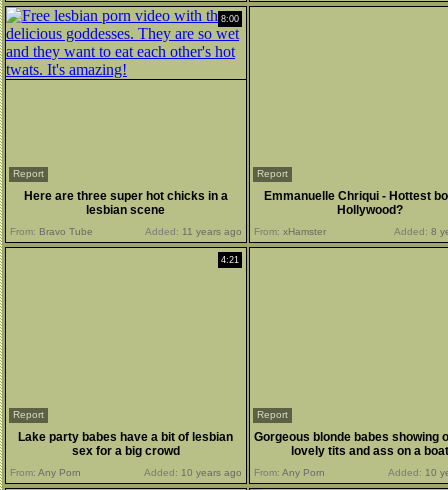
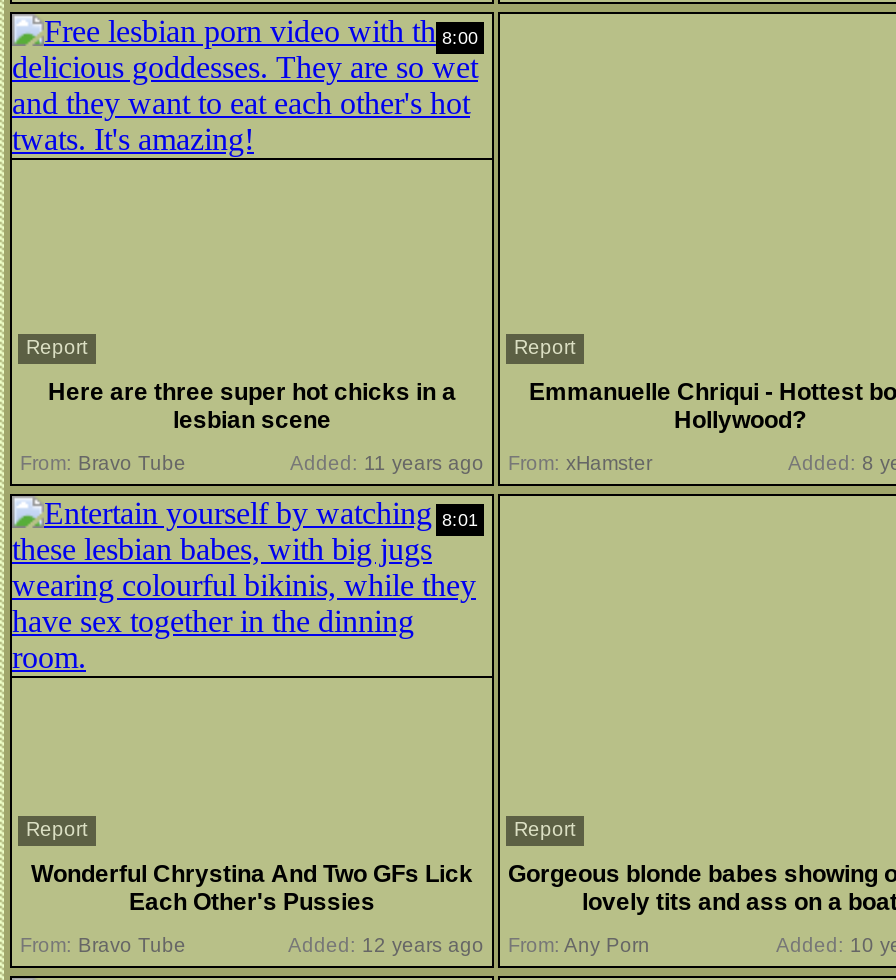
none -> [10,496,494,680] [image]
[221,255,239,265] 4:21 -> [442,510,478,530] 8:01
[18,430,233,458] Lake party babes have a bit of lesbian | sex for a big crowd -> [31,860,473,916] Wonderful Chrystina And Two GFs Lick | Each Other's Pussies
[10,467,242,478] Added: 10 years ago | From: Any Porn -> [20,934,484,956] Added: 12 years ago | From: Bravo Tube

